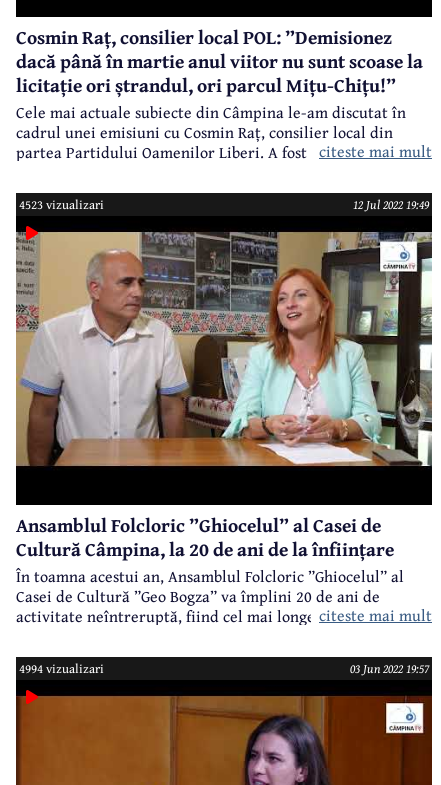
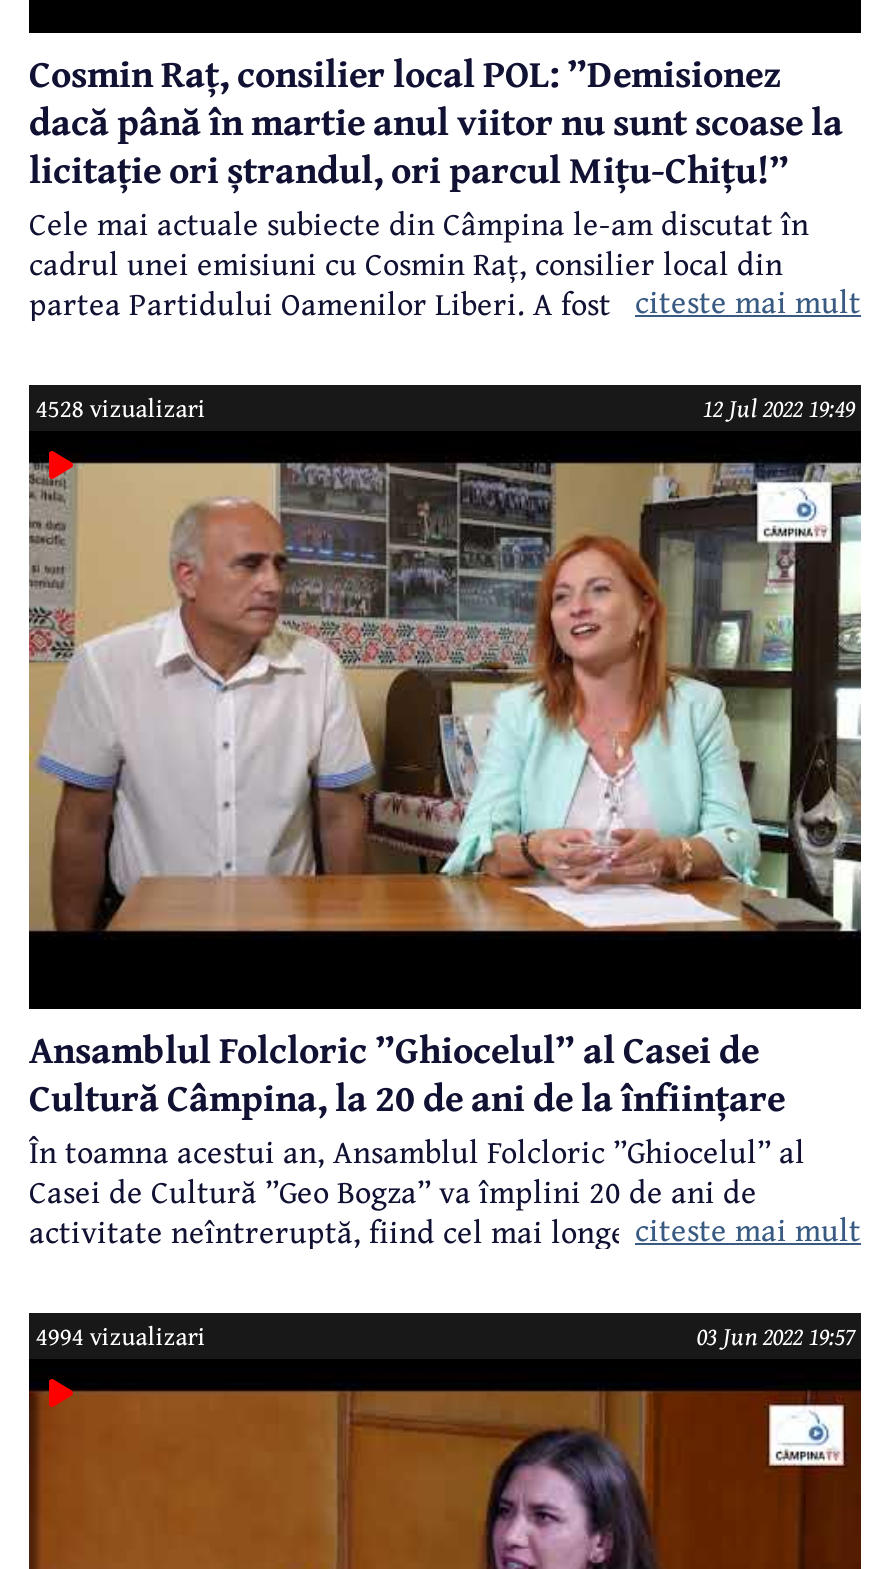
[19,195,104,214] 4523 vizualizari -> [35,390,205,428] 4528 vizualizari

